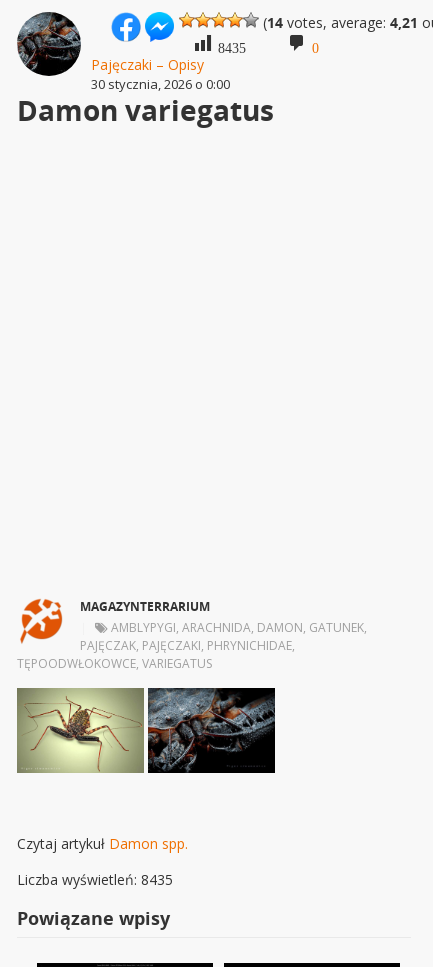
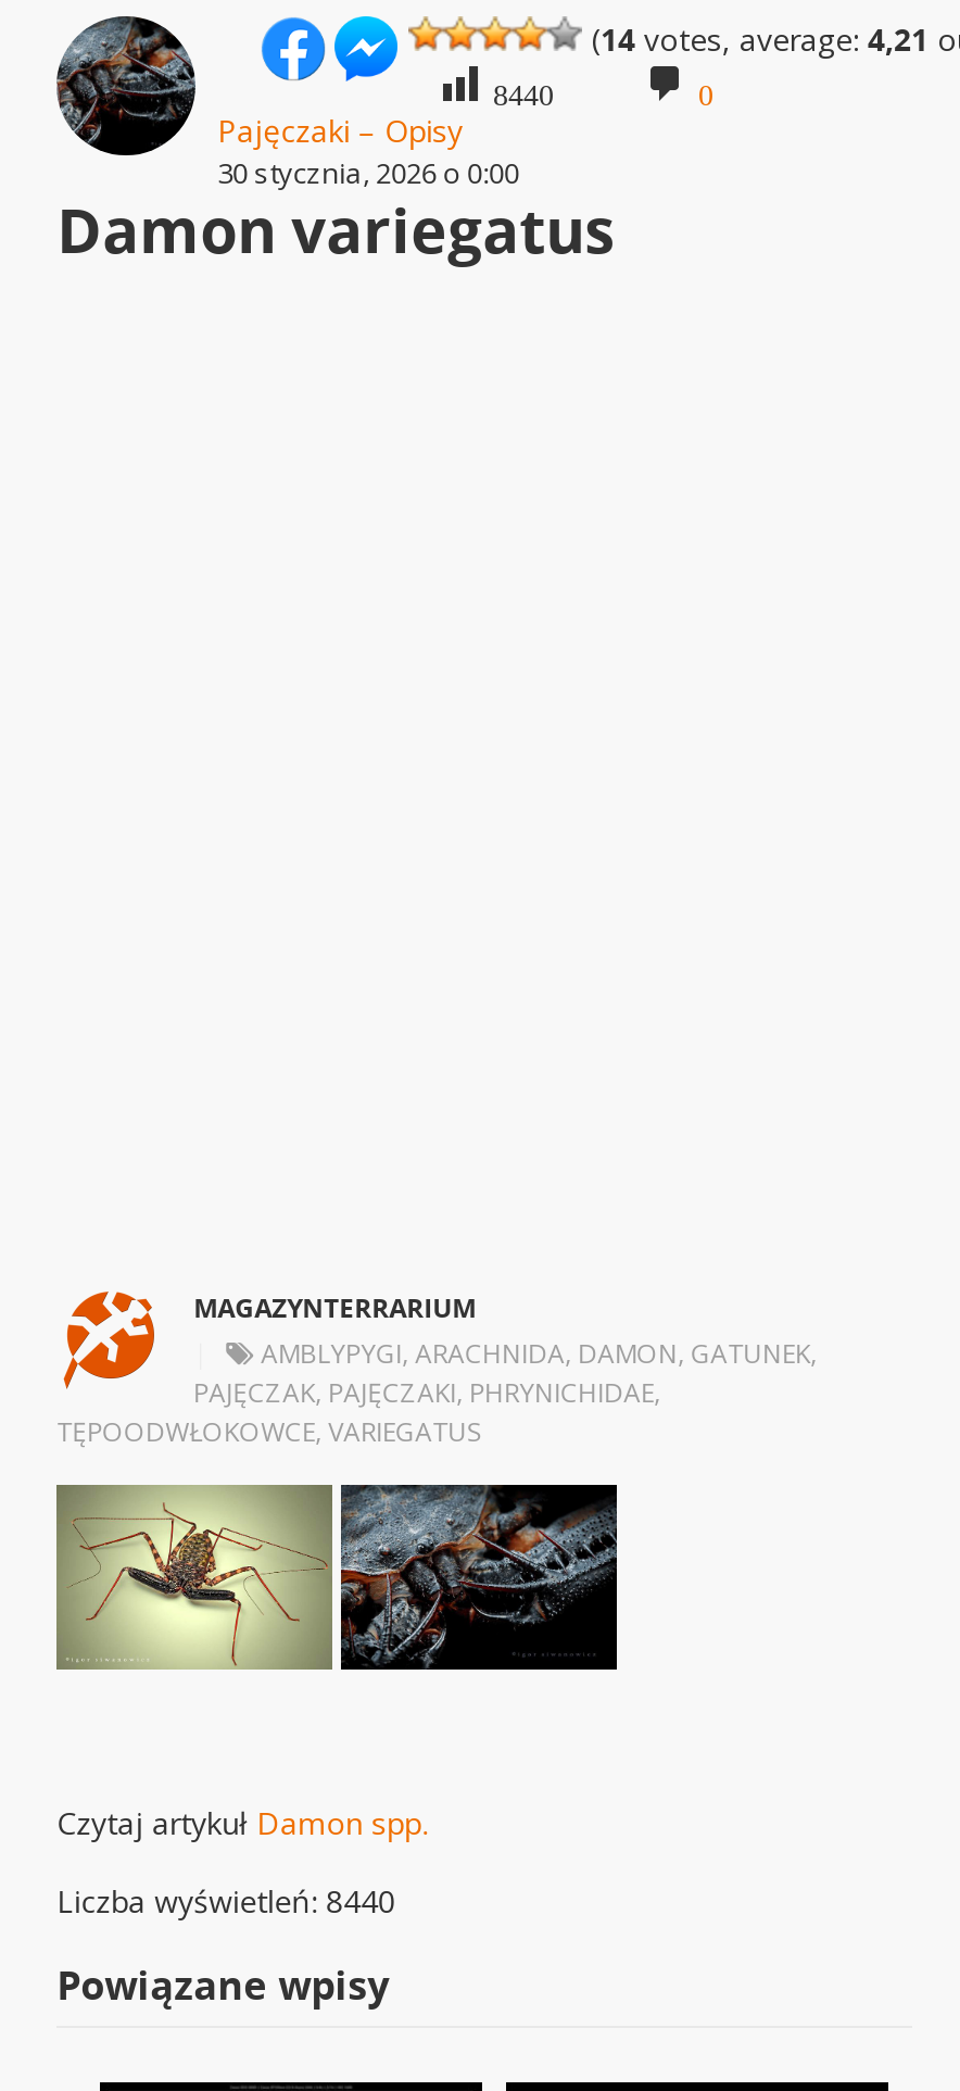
[218,41,246,56] 8435 -> [493,79,554,112] 8440
[17,870,173,889] Liczba wyświetleń: 8435 -> [57,1879,396,1921] Liczba wyświetleń: 8440

